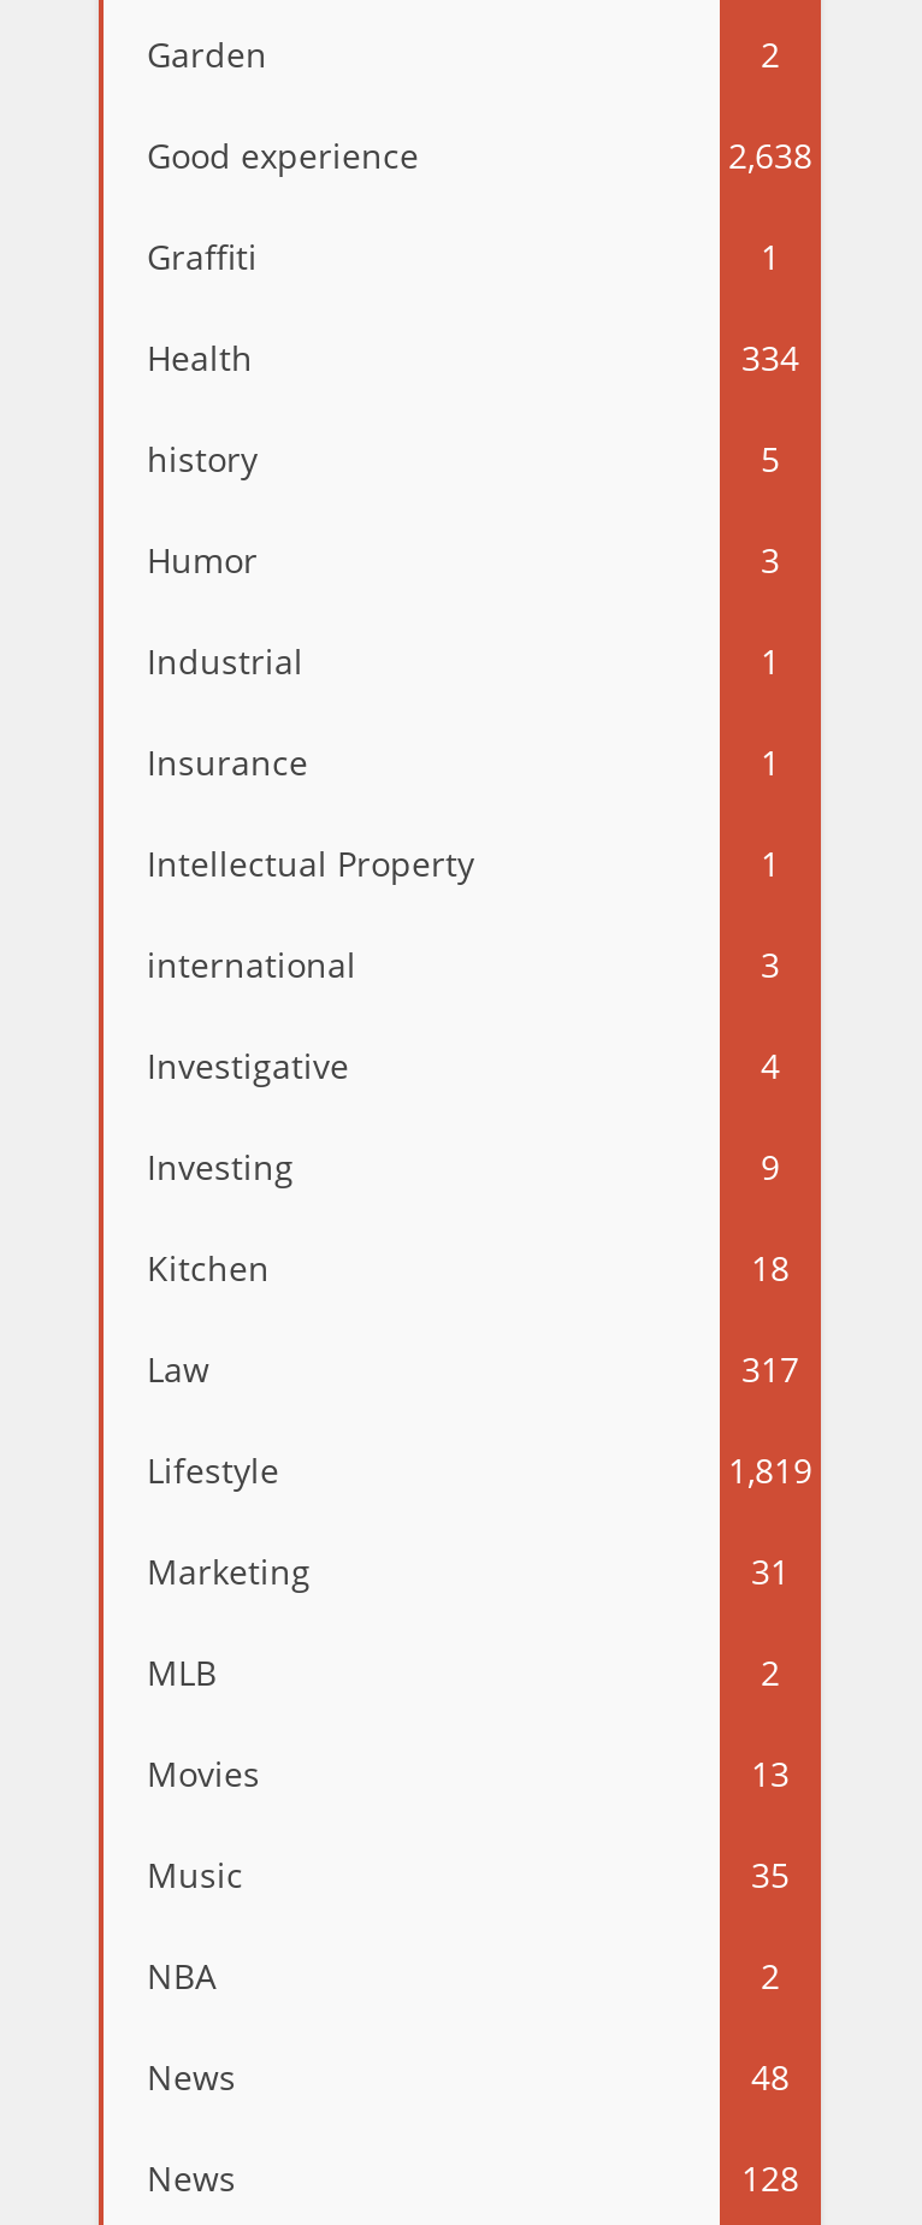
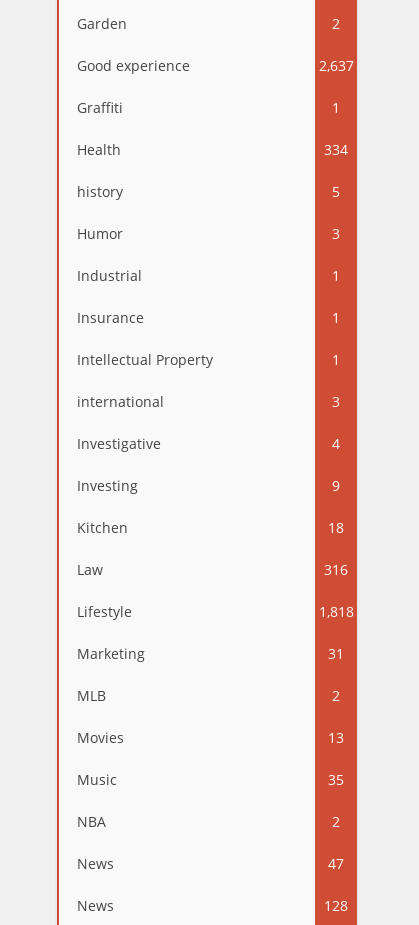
[728,131,812,177] 2,638 -> [318,55,353,74] 2,637
[741,1345,799,1391] 317 -> [324,559,348,578] 316
[728,1446,812,1492] 1,819 -> [318,601,353,620] 1,818
[751,2053,790,2099] 48 -> [328,853,344,872] 47

